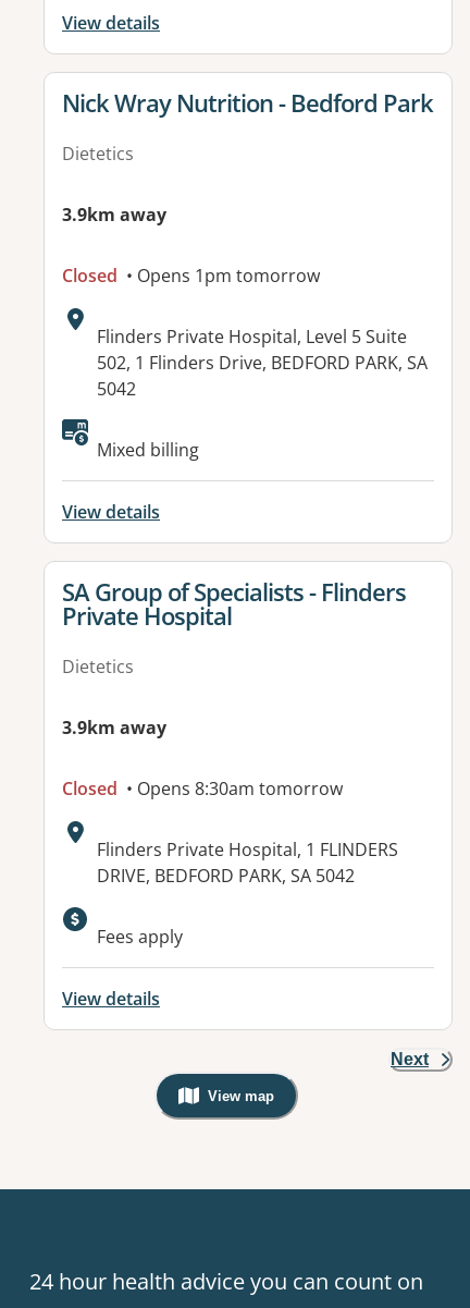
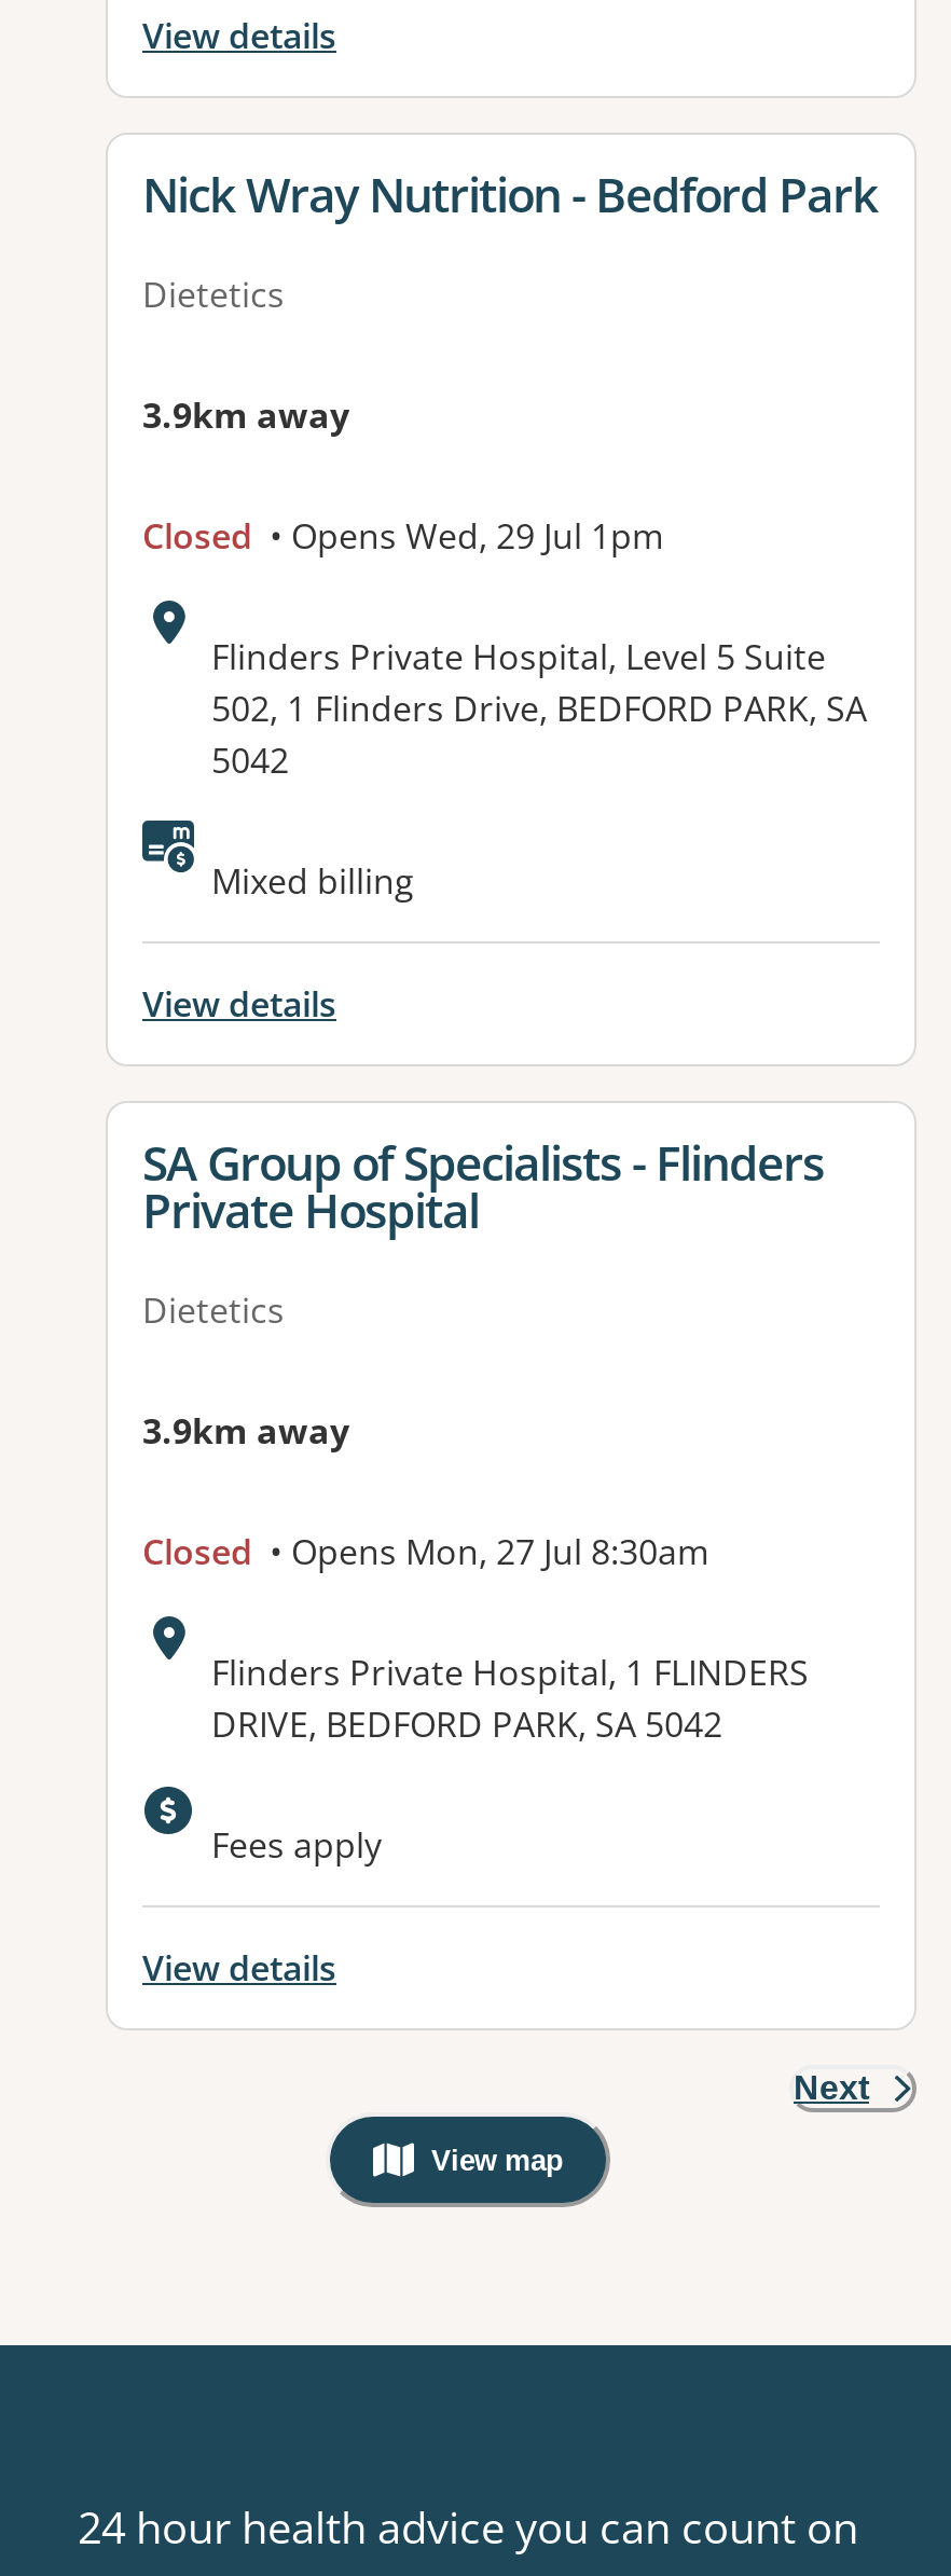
[62,264,320,288] Closed • Opens 1pm tomorrow -> [142,513,664,560] Closed • Opens Wed, 29 Jul 1pm
[62,777,343,801] Closed • Opens 8:30am tomorrow -> [142,1529,709,1576] Closed • Opens Mon, 27 Jul 8:30am

